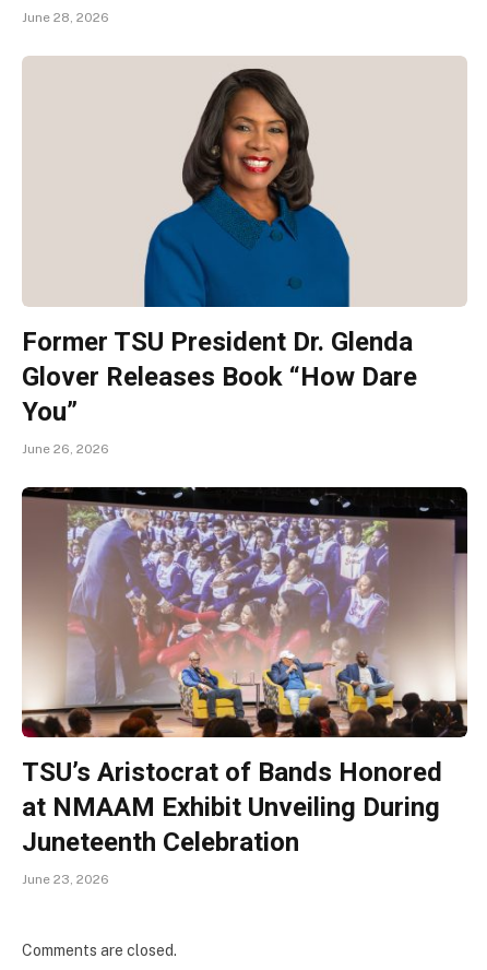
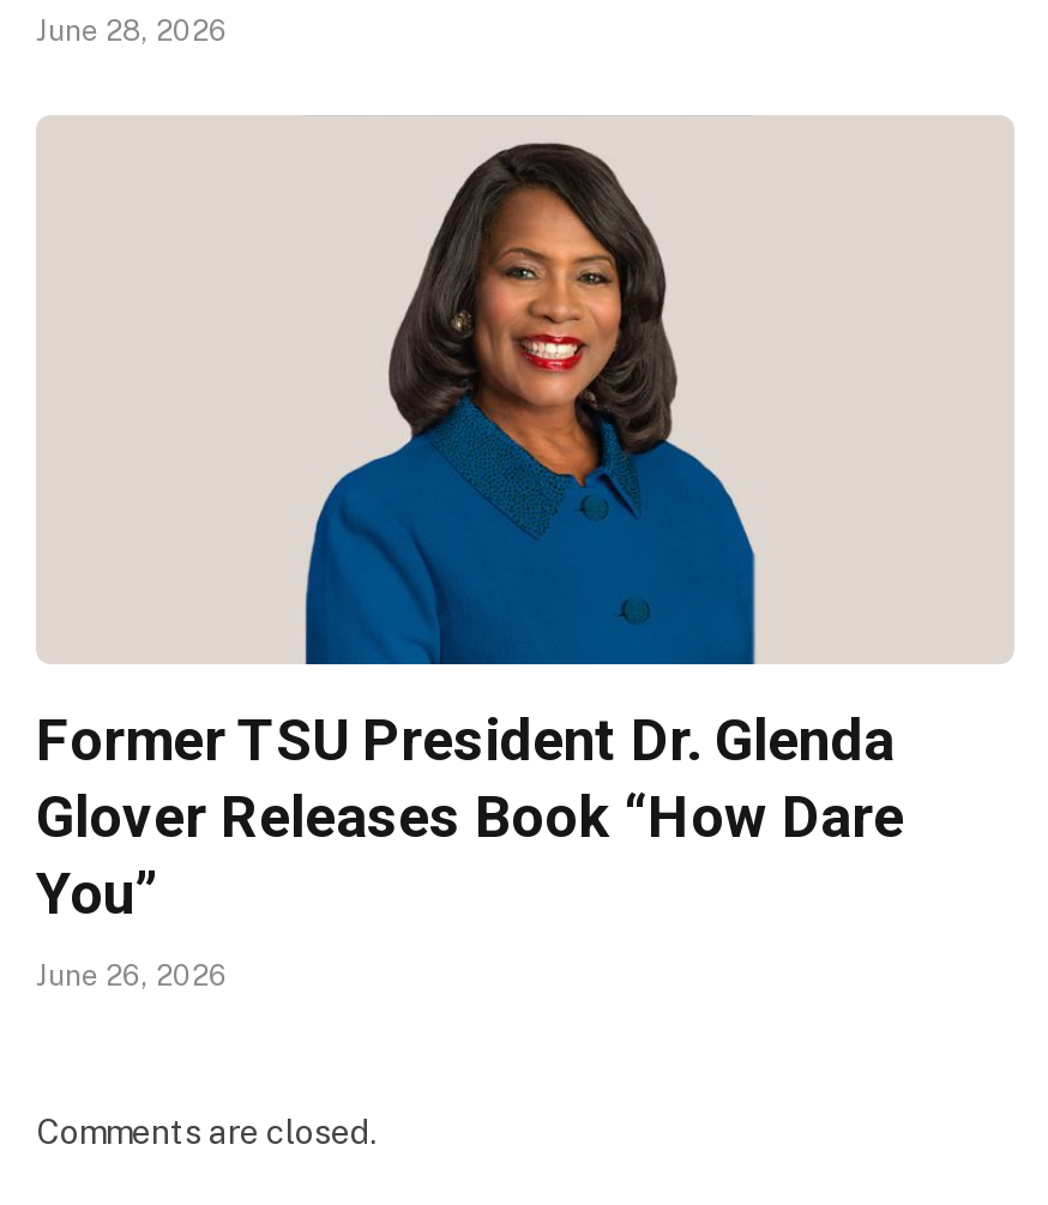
[21,486,468,887] [image] | TSU’s Aristocrat of Bands Honored | at NMAAM Exhibit Unveiling During | Juneteenth Celebration | June 23, 2026 -> none

